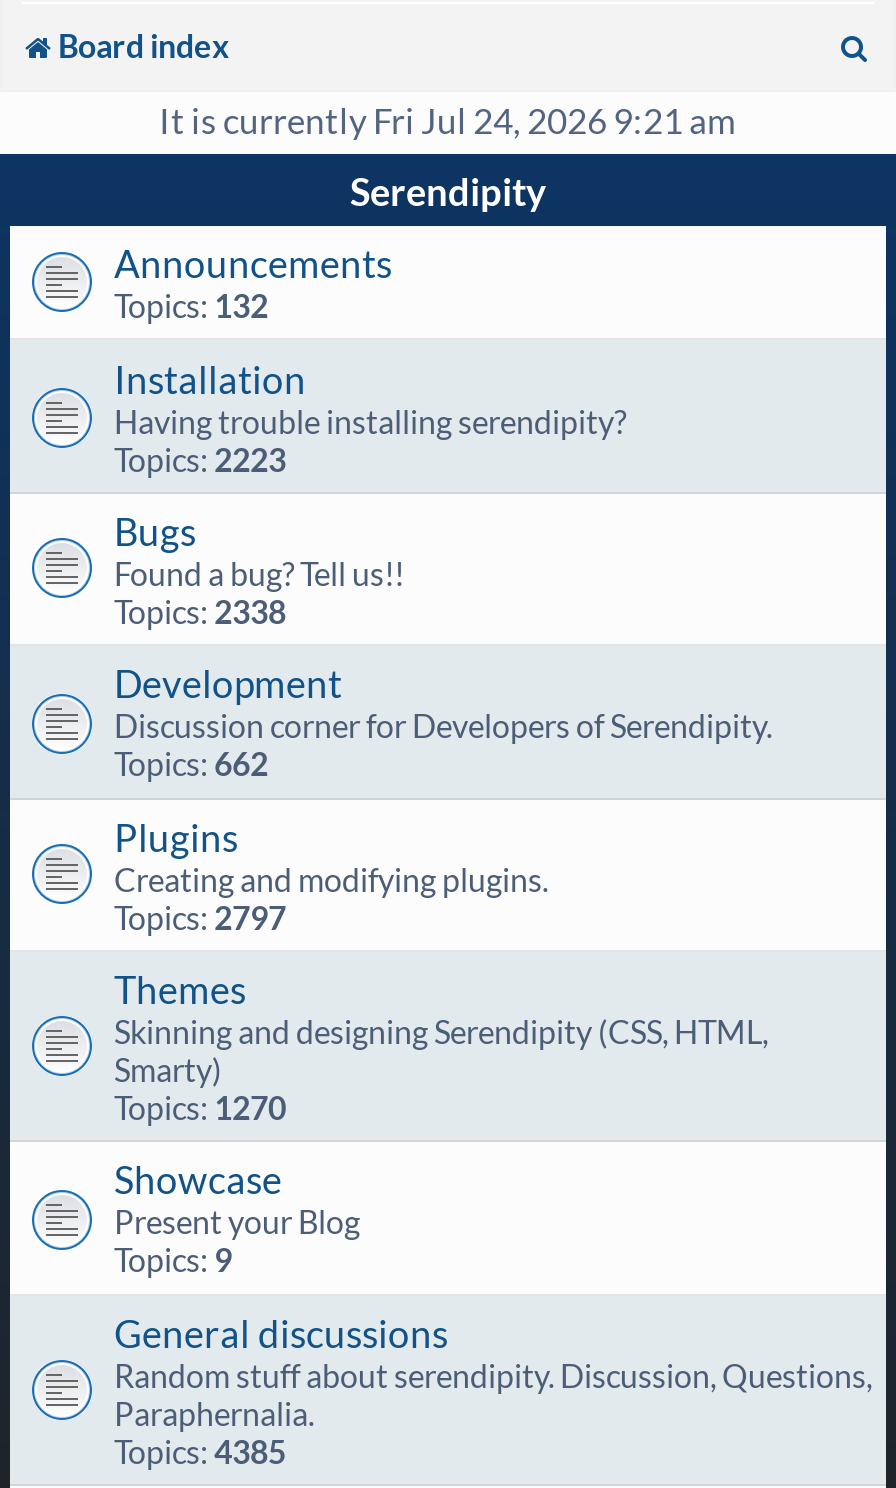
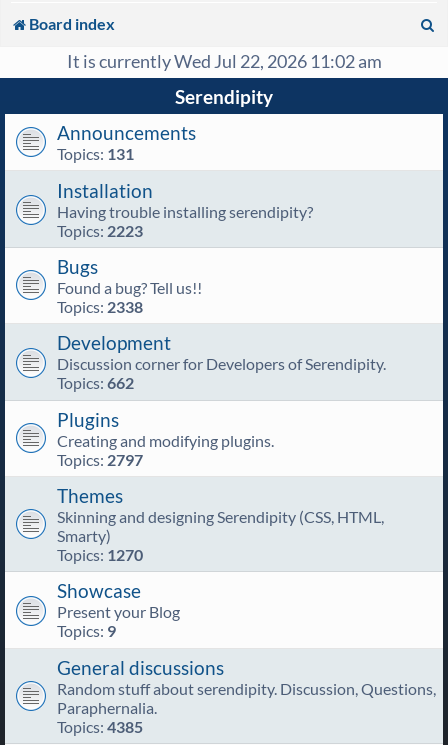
[159,100,737,142] It is currently Fri Jul 24, 2026 9:21 am -> [66,51,381,72] It is currently Wed Jul 22, 2026 11:02 am
[114,286,268,324] Topics: 132 -> [57,144,134,163] Topics: 131

